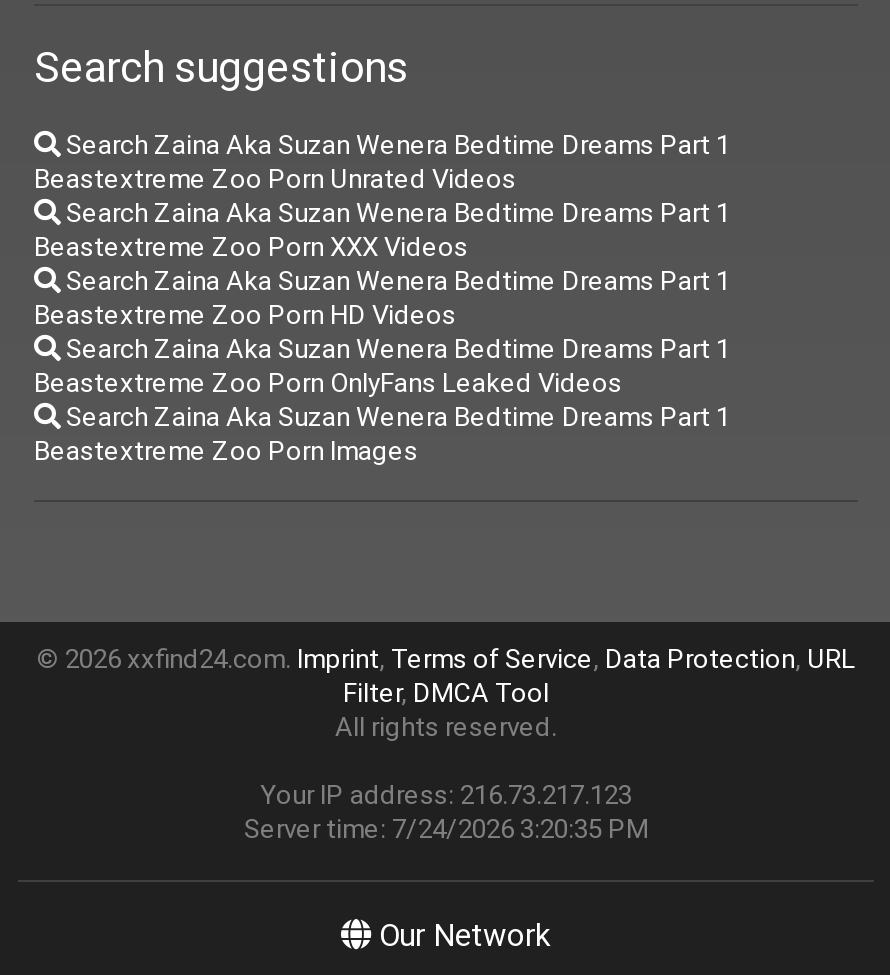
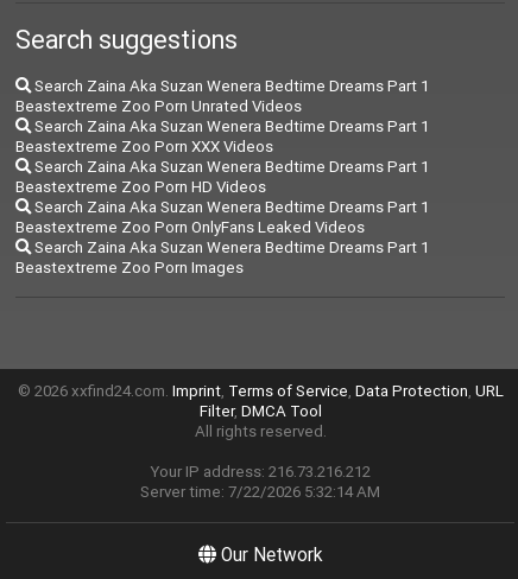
[260,779,632,813] Your IP address: 216.73.217.123 -> [150,462,371,482] Your IP address: 216.73.216.212
[244,813,648,847] Server time: 7/24/2026 3:20:35 PM -> [140,482,380,502] Server time: 7/22/2026 5:32:14 AM

